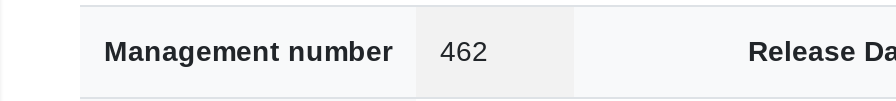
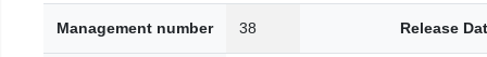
[104,35,488,67] Management number 462 -> [57,19,257,36] Management number 38

